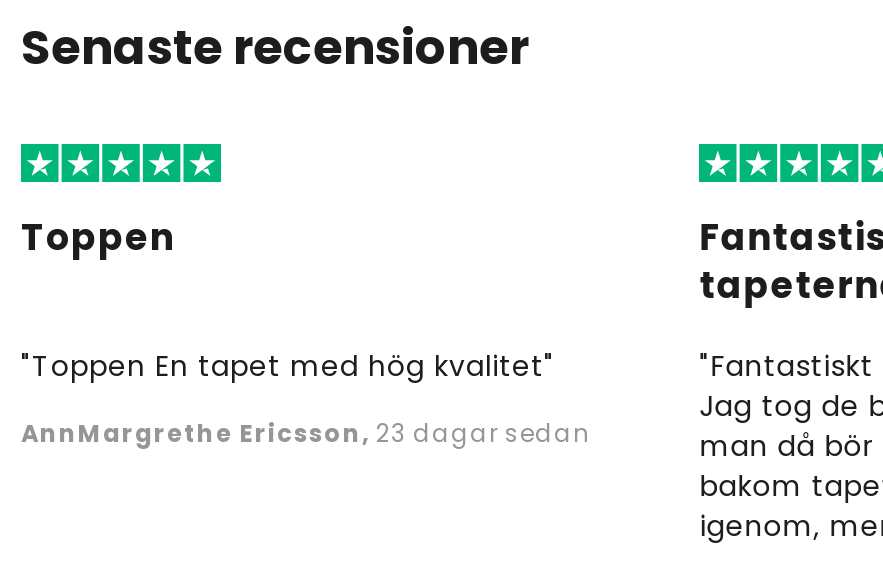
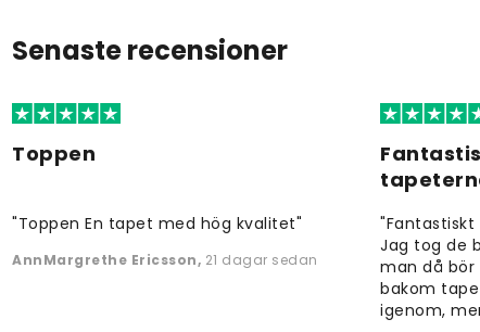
[21,416,590,450] AnnMargrethe Ericsson, 23 dagar sedan -> [12,251,318,269] AnnMargrethe Ericsson, 21 dagar sedan

